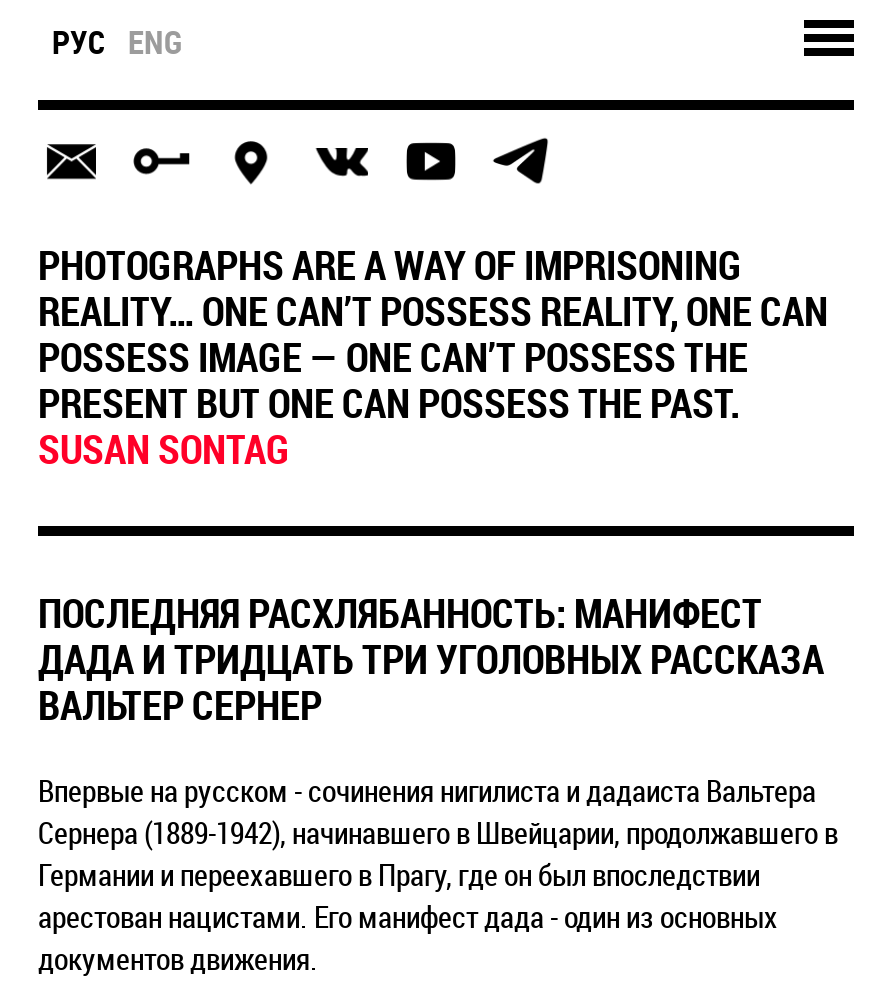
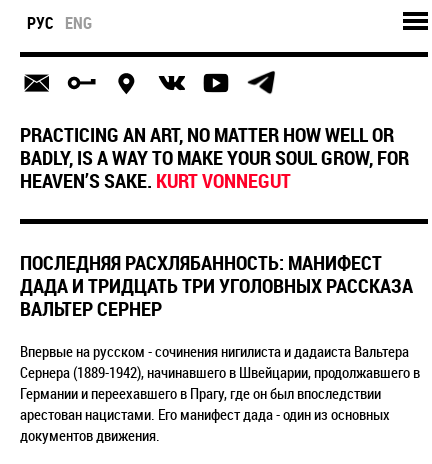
[38,238,828,476] PHOTOGRAPHS ARE A WAY OF IMPRISONING | REALITY… ONE CAN’T POSSESS REALITY, ONE CAN | POSSESS IMAGE — ONE CAN’T POSSESS THE | PRESENT BUT ONE CAN POSSESS THE PAST. | SUSAN SONTAG -> [20,121,409,194] PRACTICING AN ART, NO MATTER HOW WELL OR | BADLY, IS A WAY TO MAKE YOUR SOUL GROW, FOR | HEAVEN’S SAKE. KURT VONNEGUT

